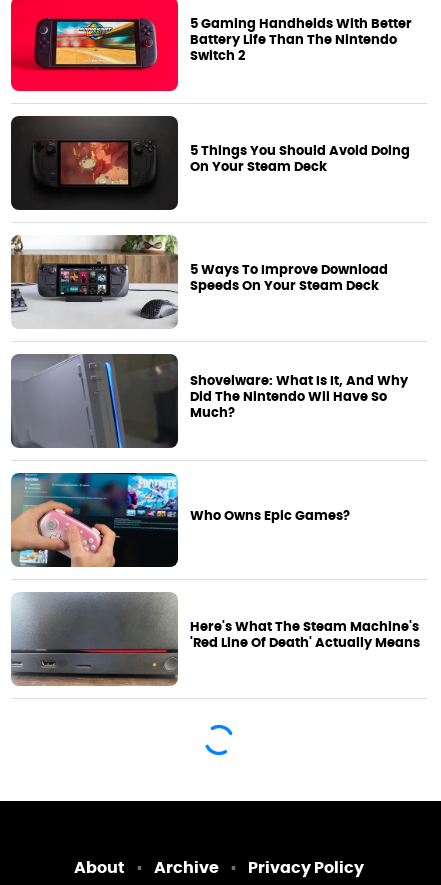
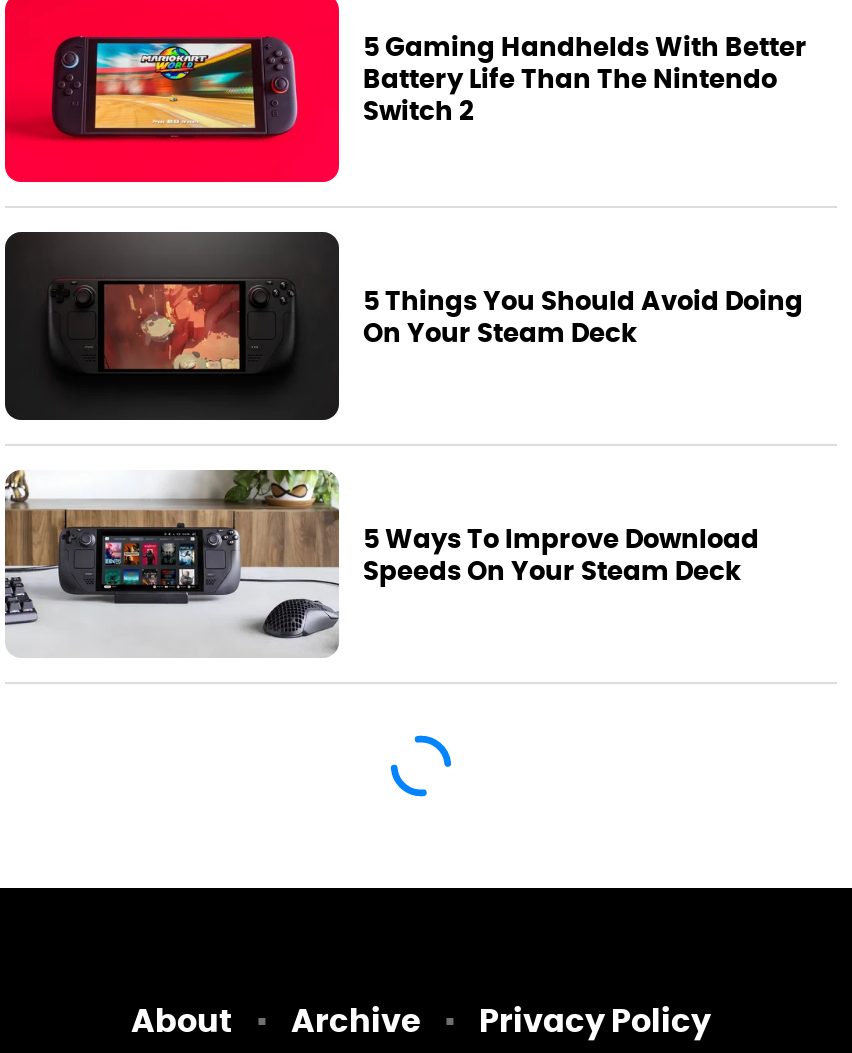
[10,353,408,449] [image] | Shovelware: What Is It, And Why | Did The Nintendo Wii Have So | Much? -> none
[10,472,350,568] [image] | Who Owns Epic Games? -> none
[11,591,420,686] [image] | Here's What The Steam Machine's | 'Red Line Of Death' Actually Means -> none

